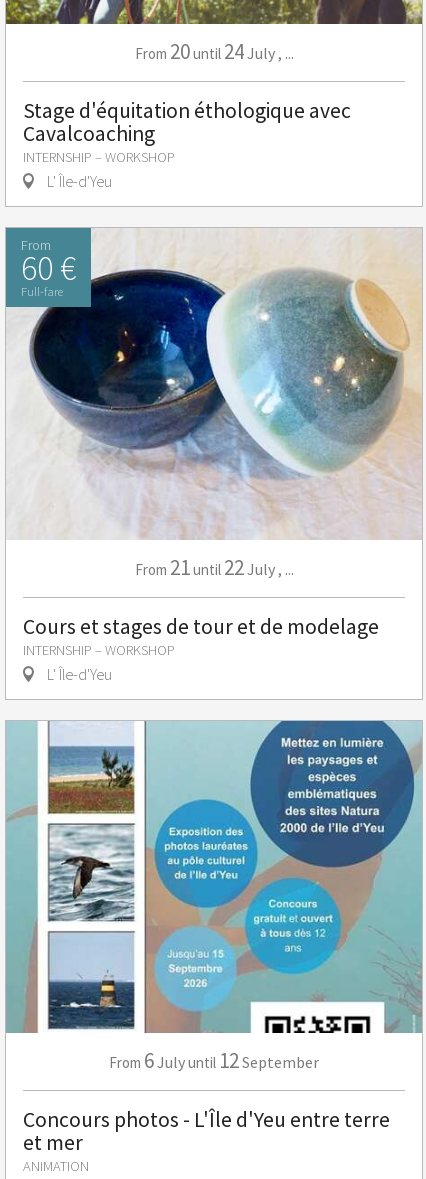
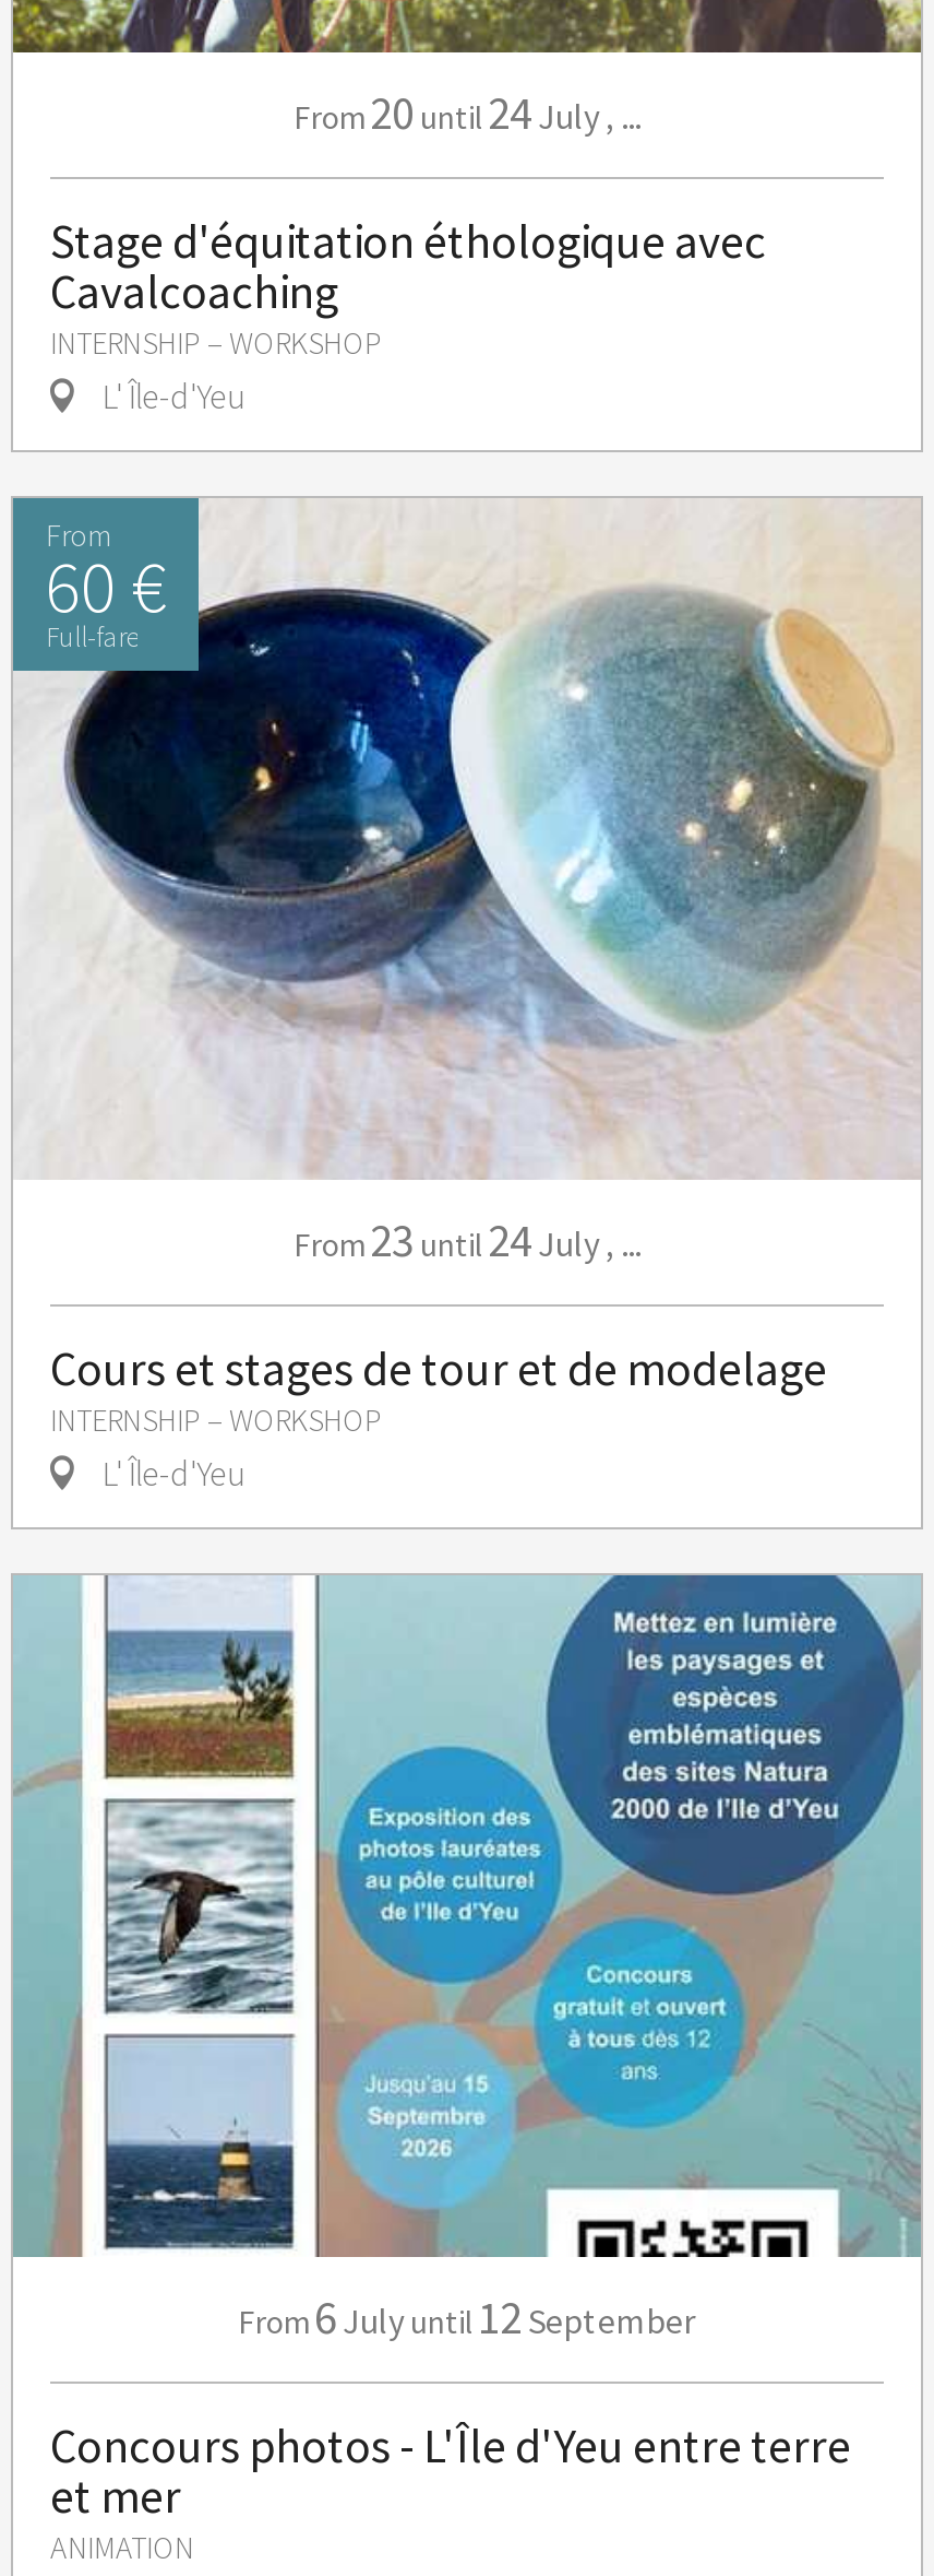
[134,554,293,581] From 21 until 22 July,... -> [294,1210,640,1269] From 23 until 24 July,...

